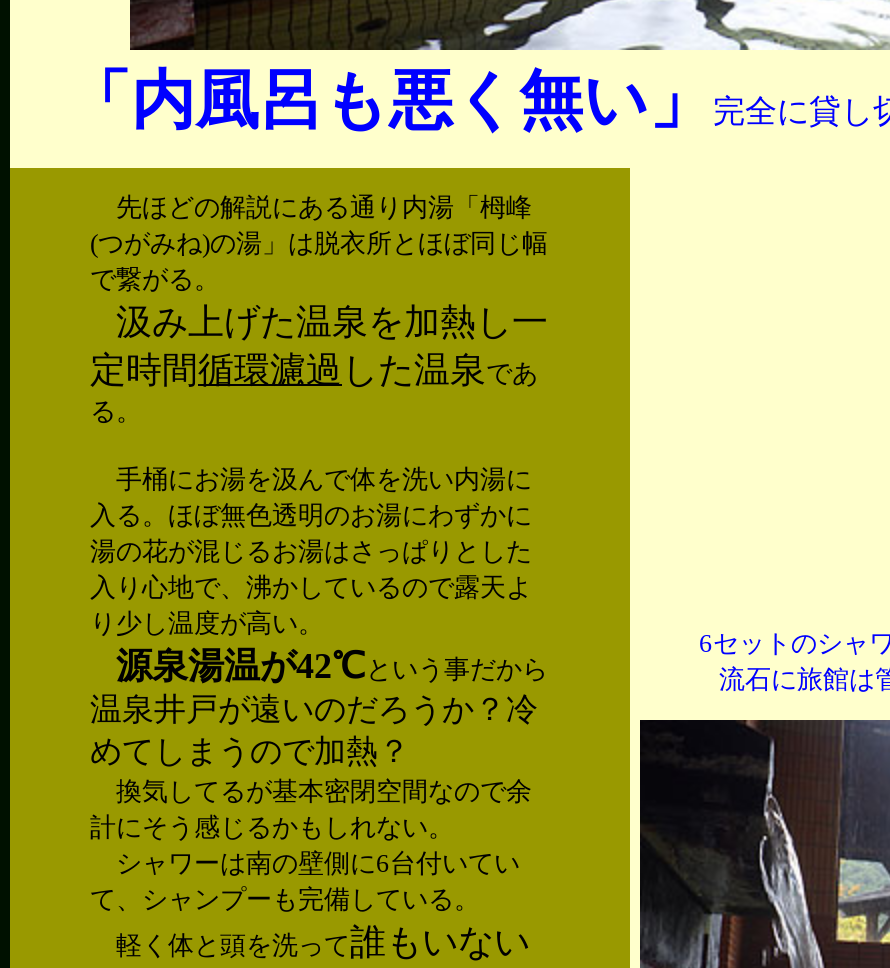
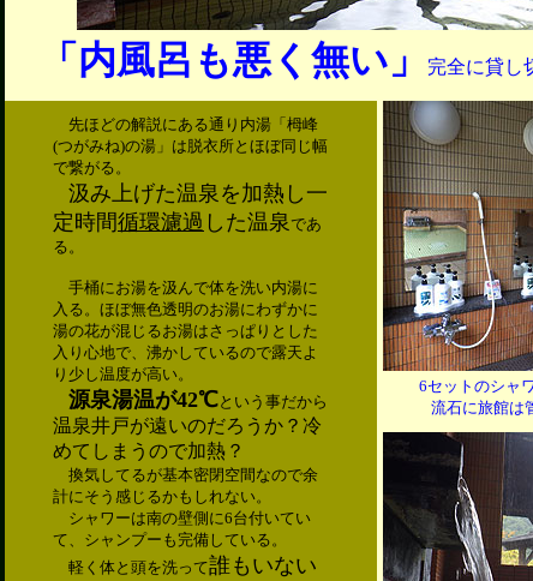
none -> [382,100,529,372] [image]

